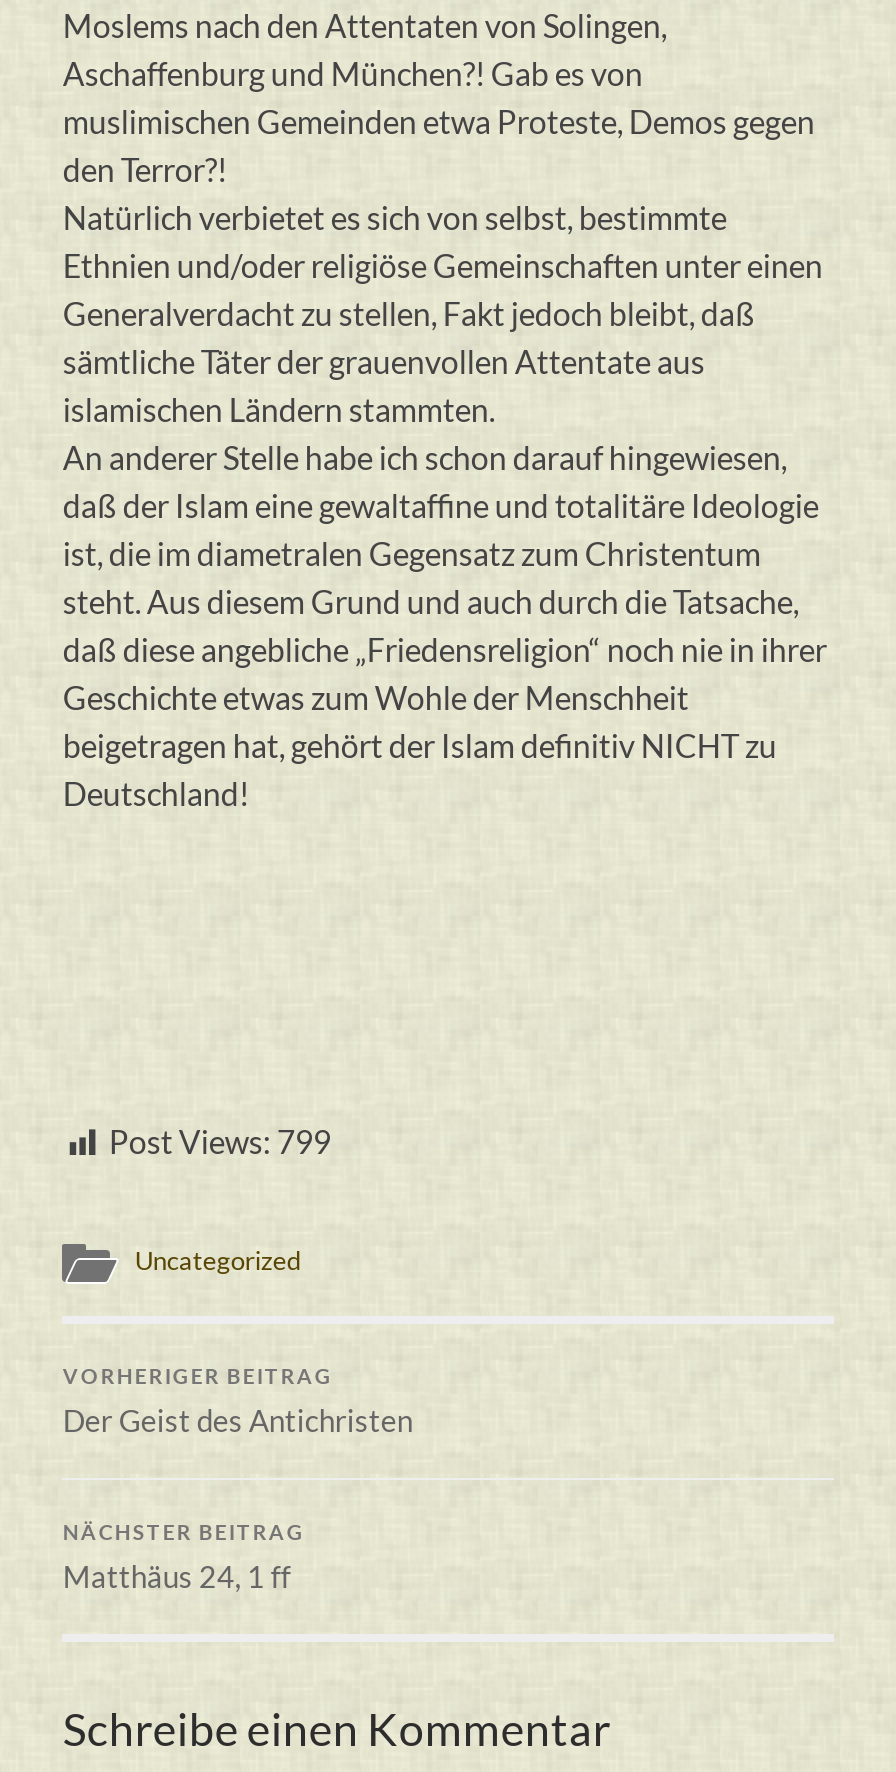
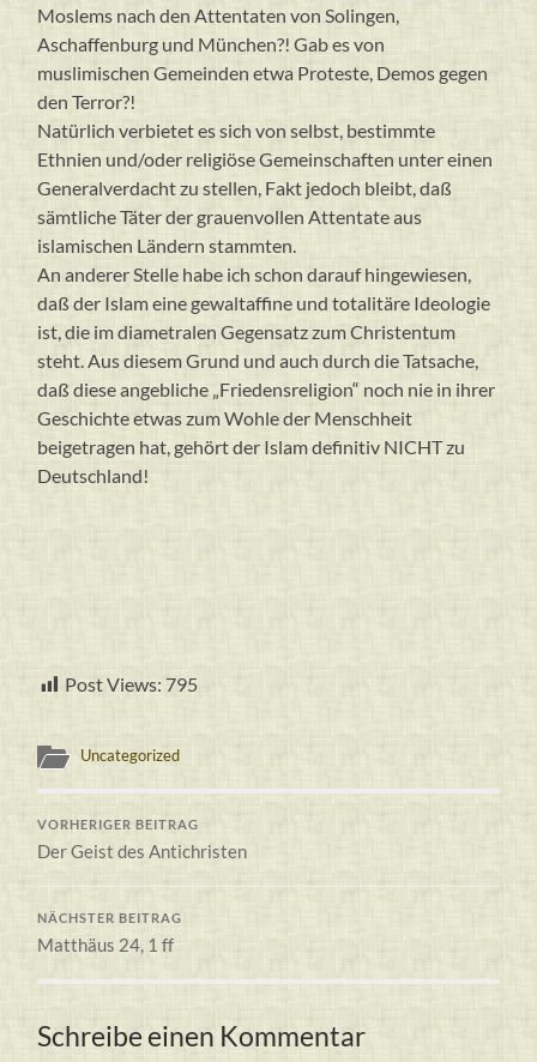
[109,1122,331,1160] Post Views: 799 -> [65,672,198,695] Post Views: 795

